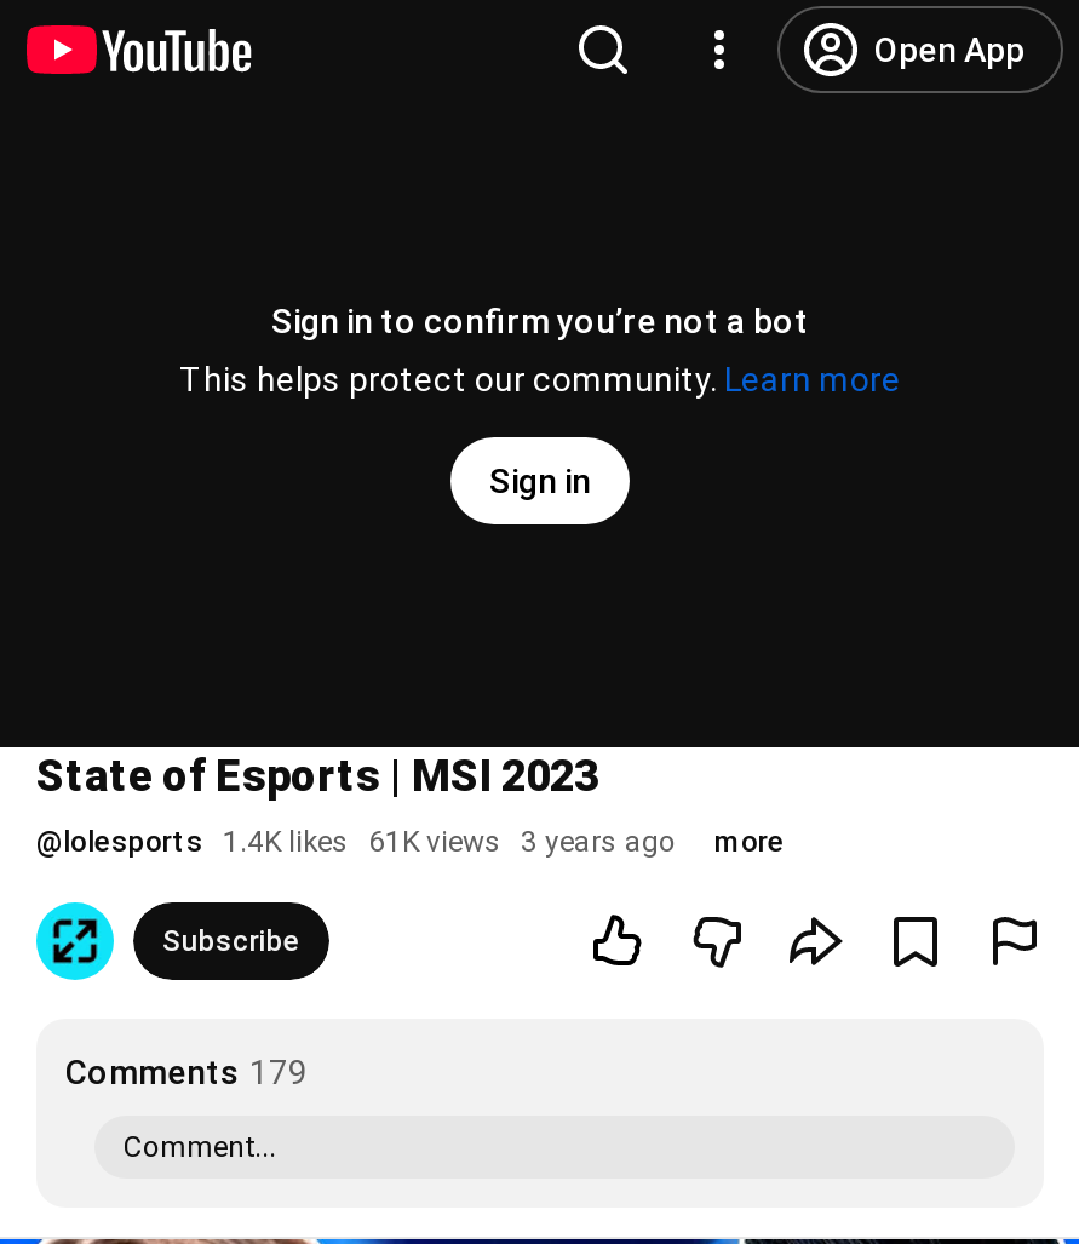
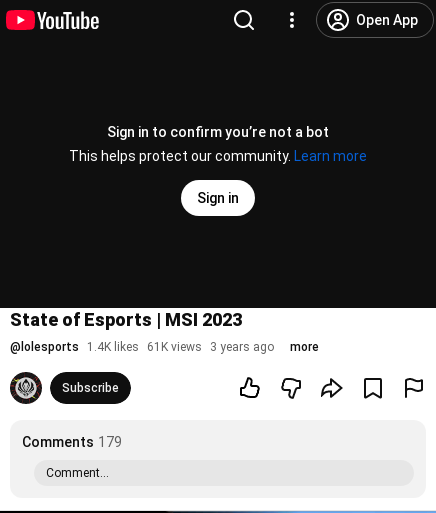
[34,900,116,982] [image] -> [9,371,43,405] [image]

